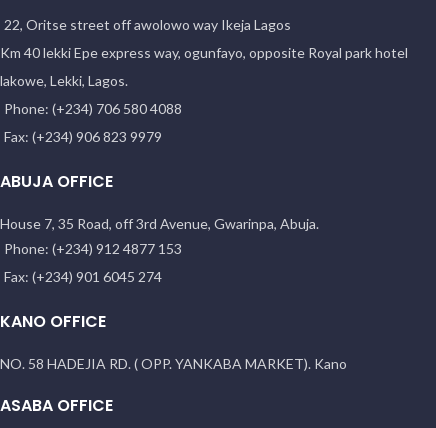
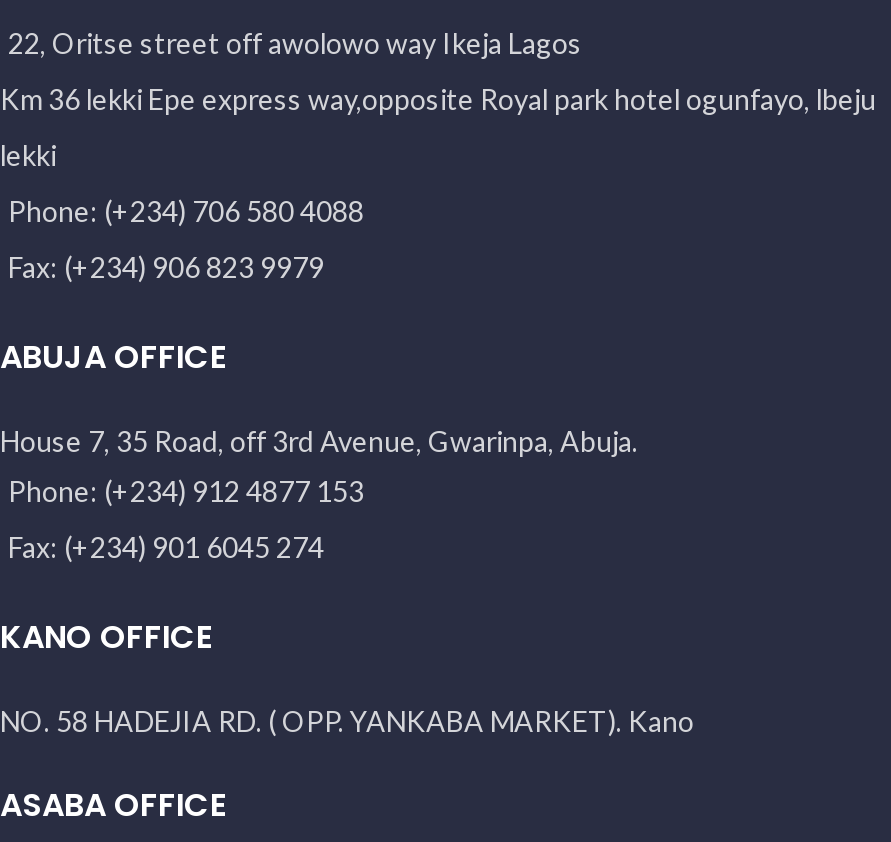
[0,44,408,61] Km 40 lekki Epe express way, ogunfayo, opposite Royal park hotel -> [0,81,876,115] Km 36 lekki Epe express way,opposite Royal park hotel ogunfayo, lbeju
[0,72,128,89] lakowe, Lekki, Lagos. -> [0,137,56,171] lekki

